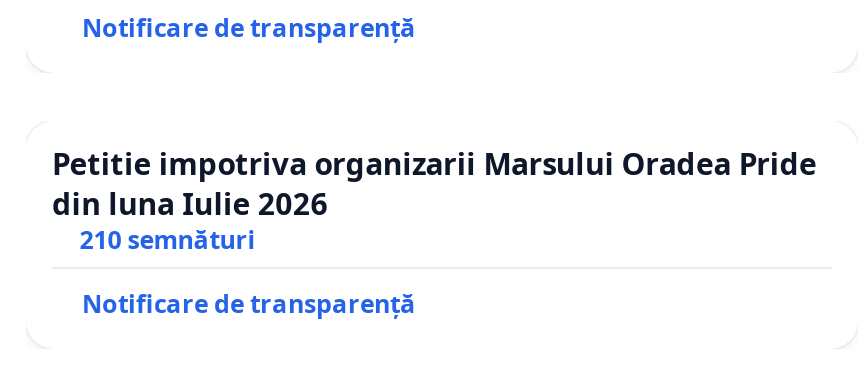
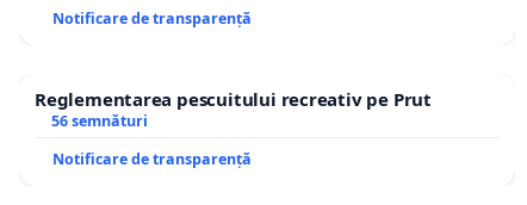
[52,142,817,256] Petitie impotriva organizarii Marsului Oradea Pride | din luna Iulie 2026 | 210 semnături -> [35,87,432,131] Reglementarea pescuitului recreativ pe Prut | 56 semnături

